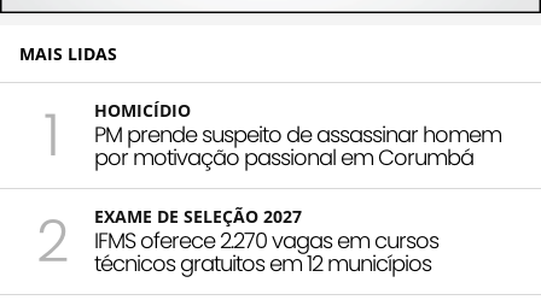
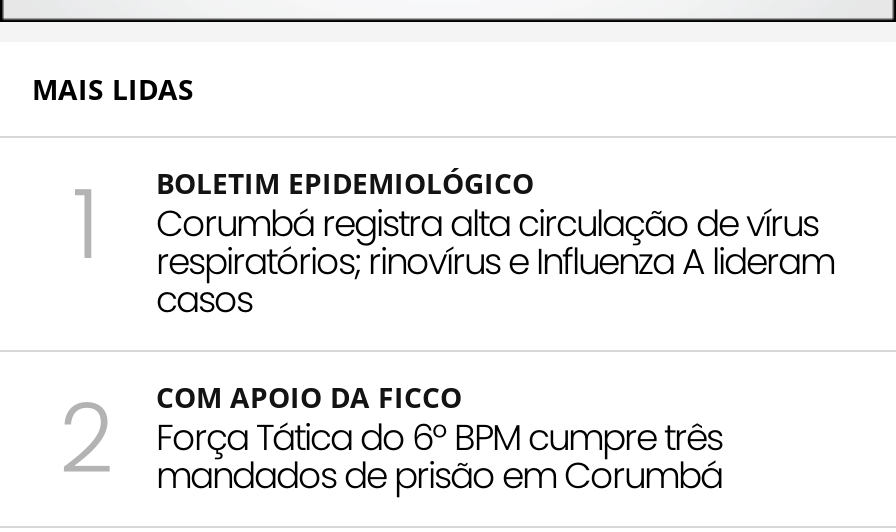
[94,99,501,173] HOMICÍDIO | PM prende suspeito de assassinar homem | por motivação passional em Corumbá -> [156,165,834,325] BOLETIM EPIDEMIOLÓGICO | Corumbá registra alta circulação de vírus | respiratórios; rinovírus e Influenza A lideram | casos
[94,205,438,279] EXAME DE SELEÇÃO 2027 | IFMS oferece 2.270 vagas em cursos | técnicos gratuitos em 12 municípios -> [156,379,722,501] COM APOIO DA FICCO | Força Tática do 6º BPM cumpre três | mandados de prisão em Corumbá

